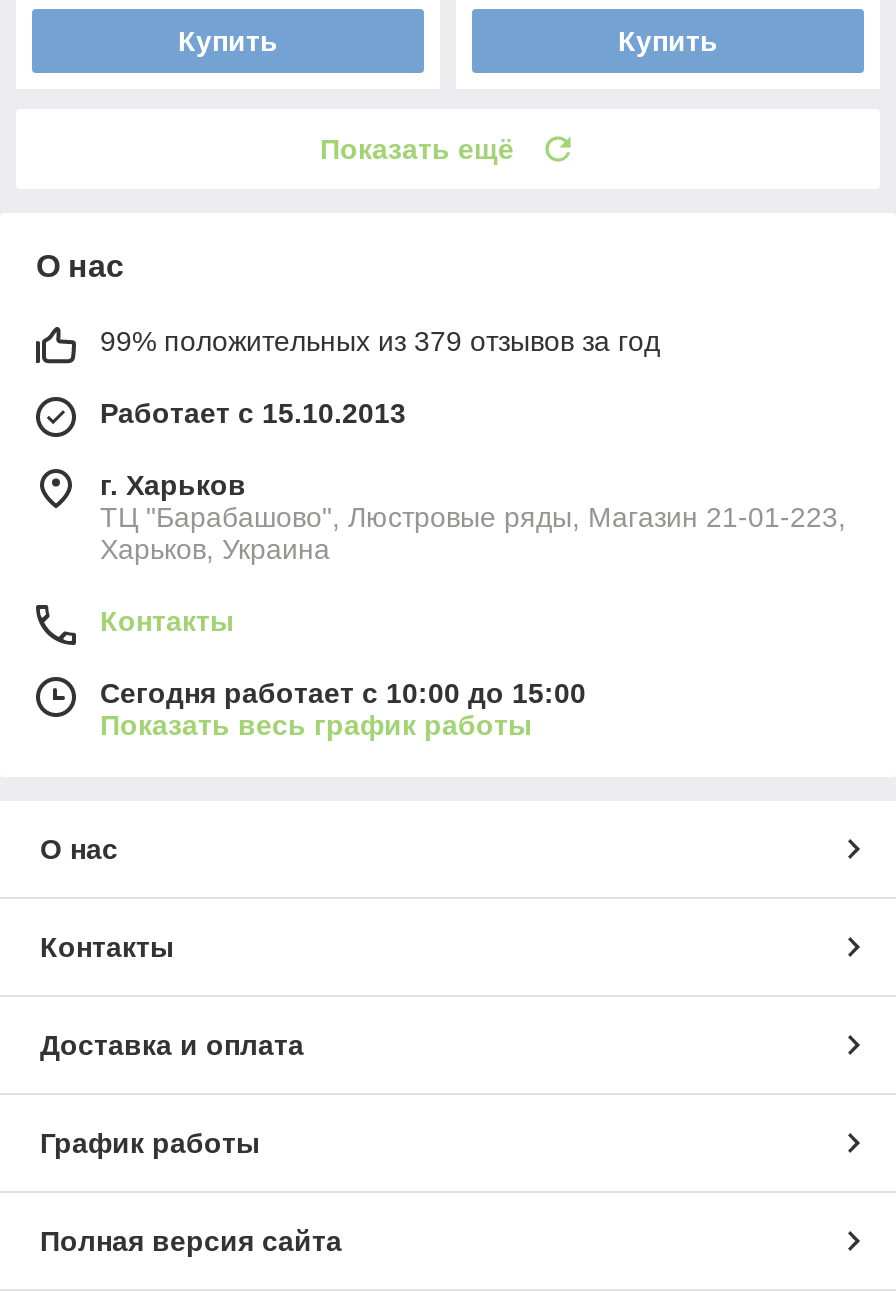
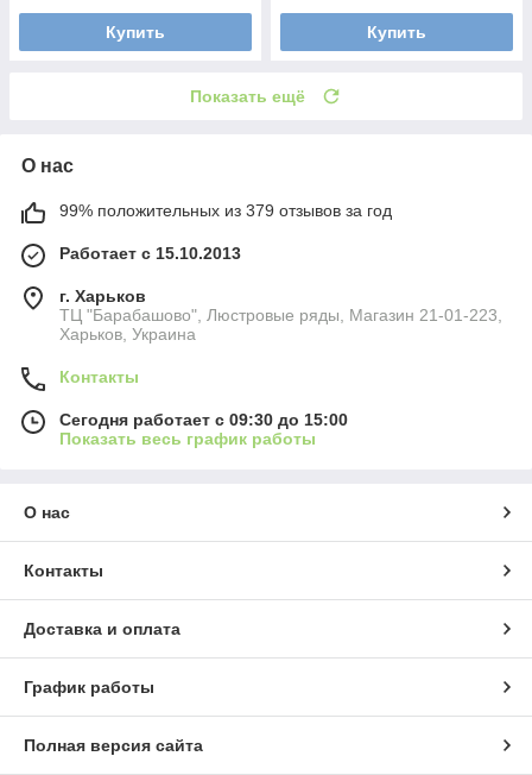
[100,677,586,709] Сегодня работает с 10:00 до 15:00 -> [59,410,348,429] Сегодня работает с 09:30 до 15:00

